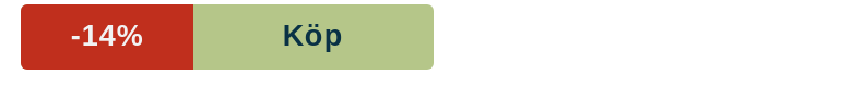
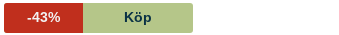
[71,20,143,53] -14% -> [27,10,60,25] -43%

